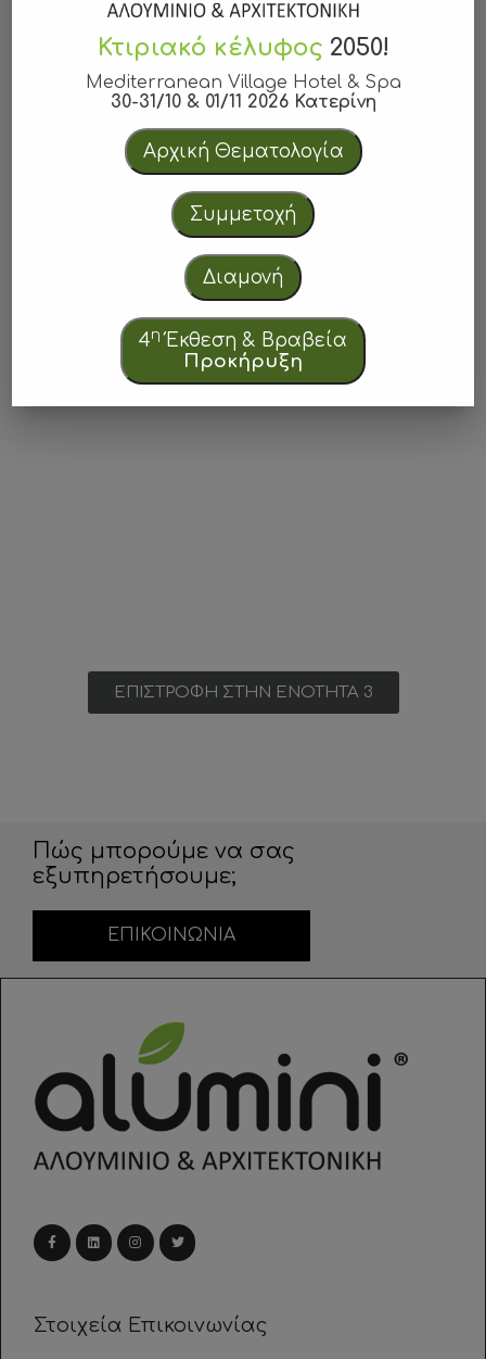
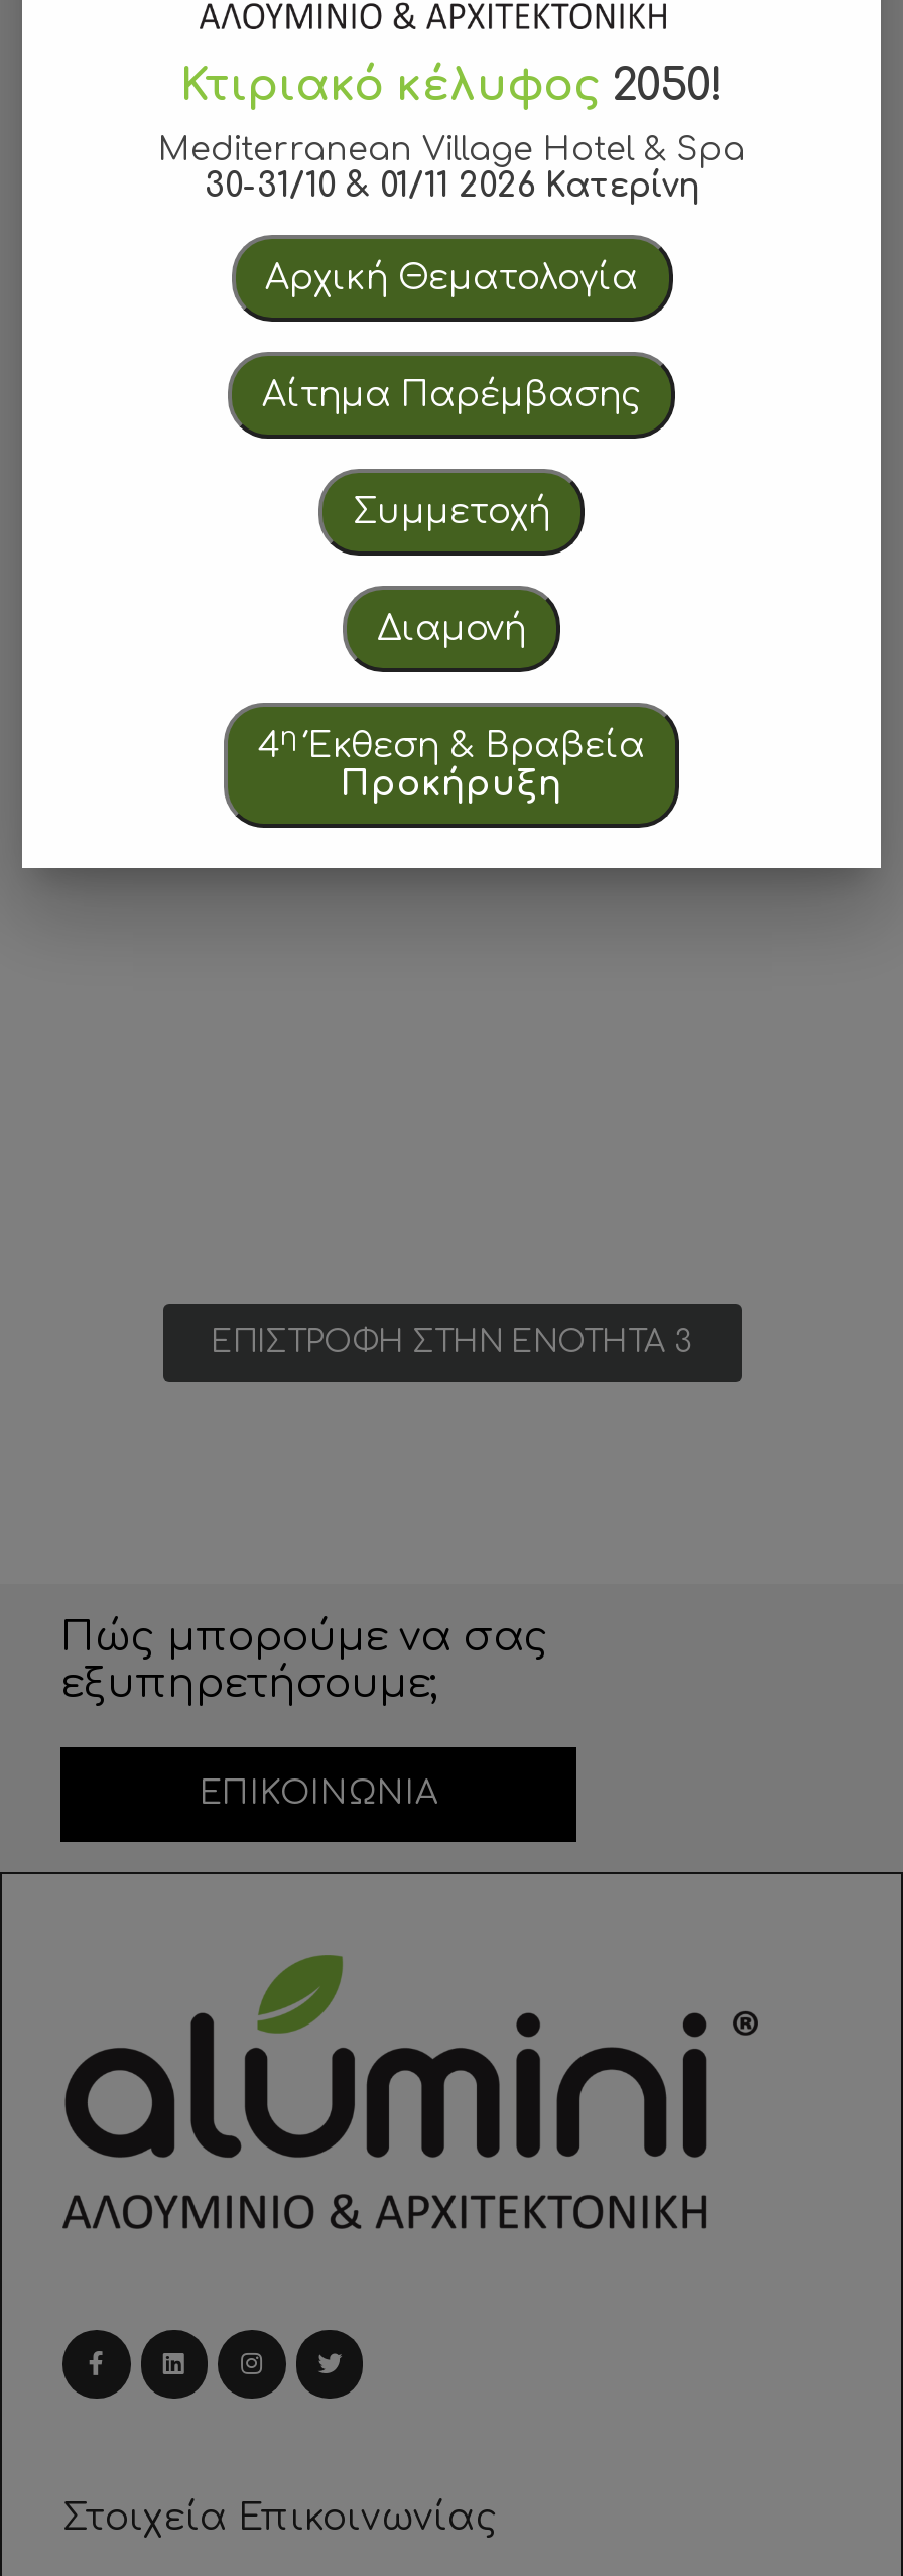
none -> [262,377,641,415] Αίτημα Παρέμβασης
moved [139,204,347,371] -> [258,494,645,804]: Συμμετοχή | Διαμονή | 4η Έκθεση & Βραβεία | Προκήρυξη

